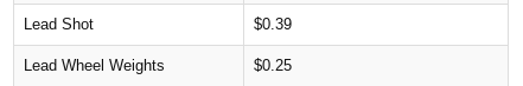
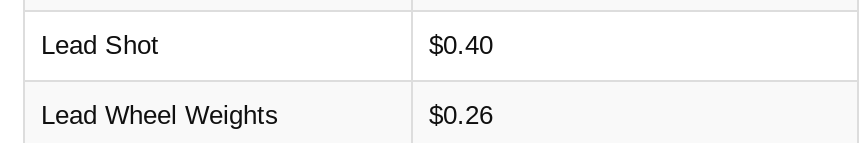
[254,15,292,33] $0.39 -> [429,30,493,60] $0.40
[254,57,292,74] $0.25 -> [429,100,493,130] $0.26

